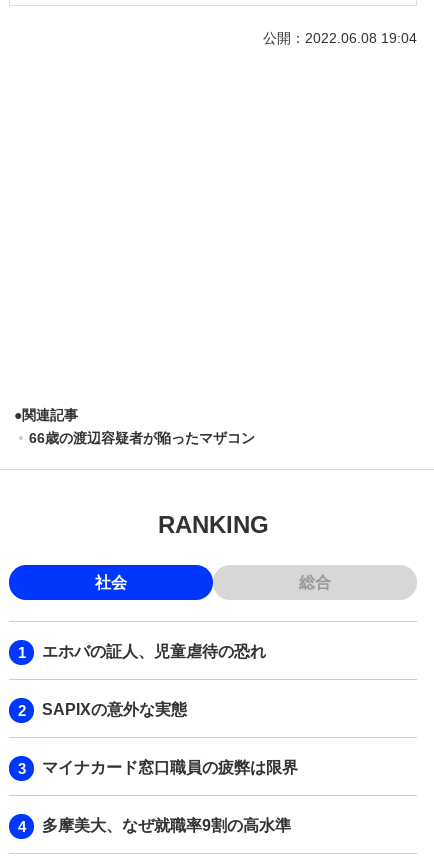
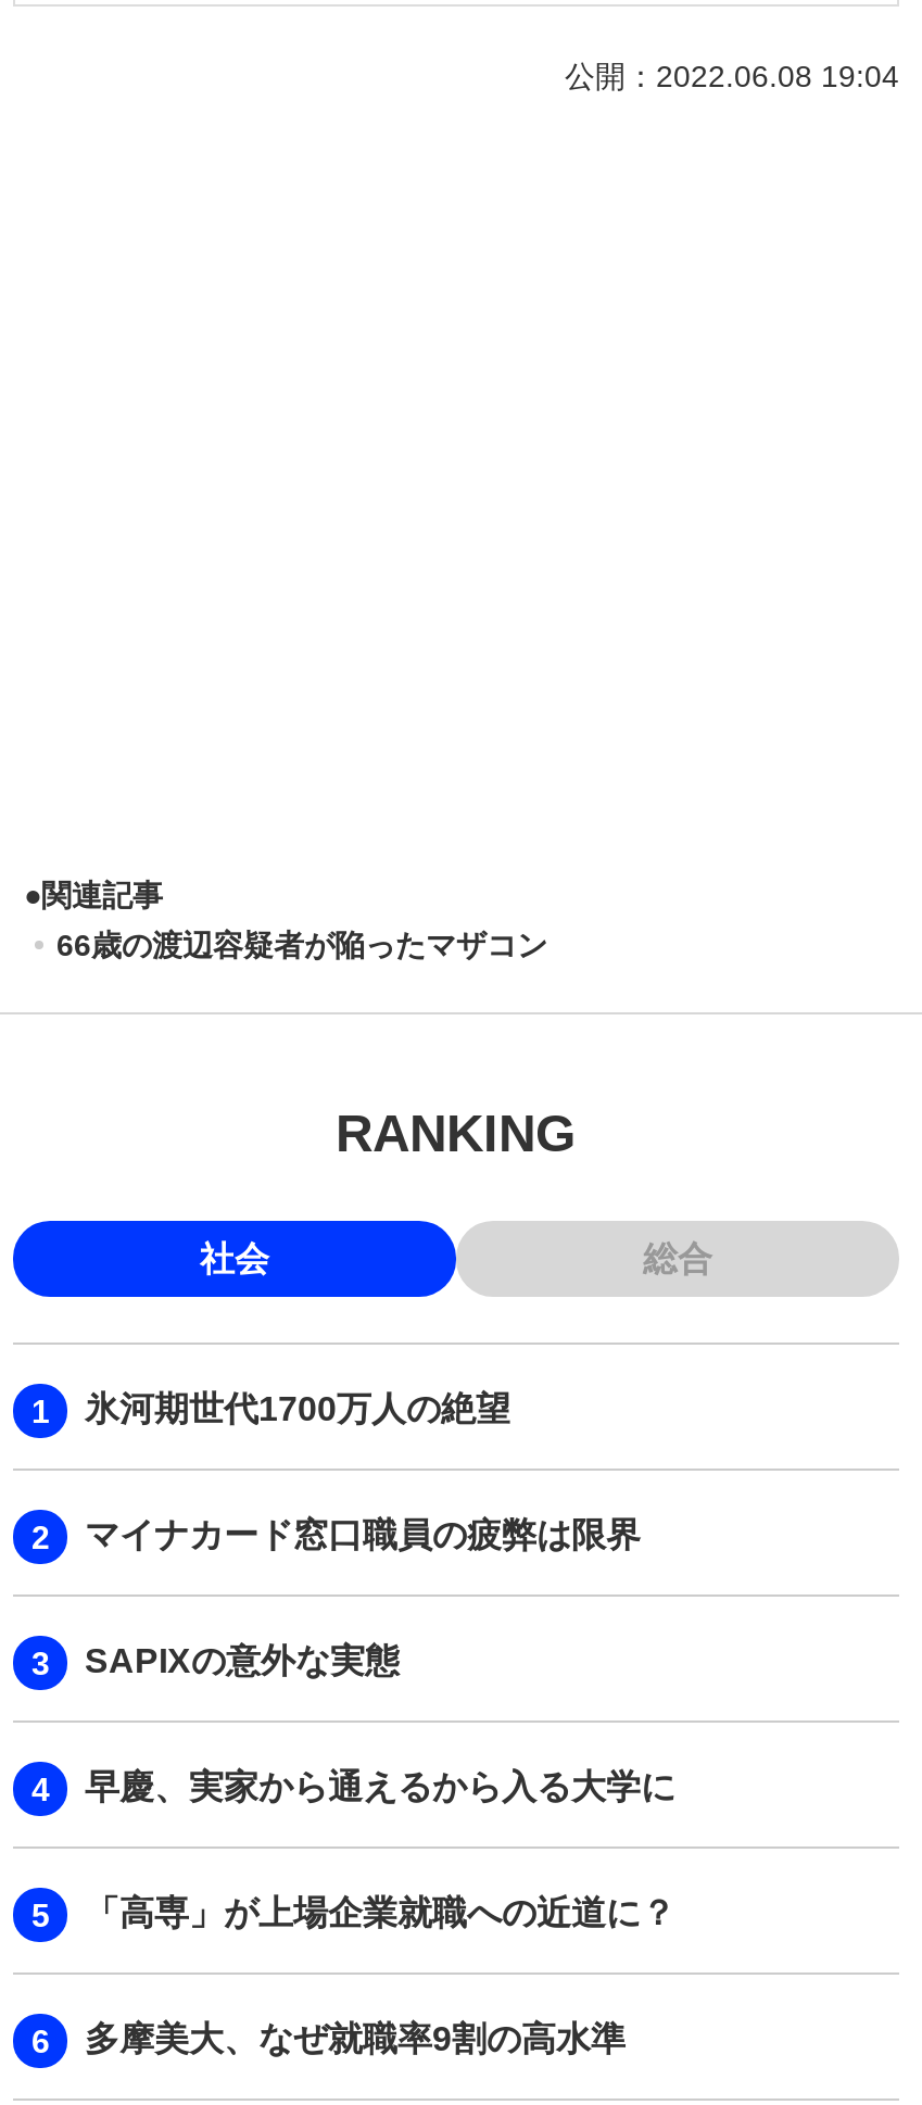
[42,642,266,659] エホバの証人、児童虐待の恐れ -> [85,1389,510,1426] 氷河期世代1700万人の絶望
none -> [85,1767,675,1930] 早慶、実家から通えるから入る大学に | 「高専」が上場企業就職への近道に？
moved [42,758,298,775] -> [85,1515,641,1552]: マイナカード窓口職員の疲弊は限界

